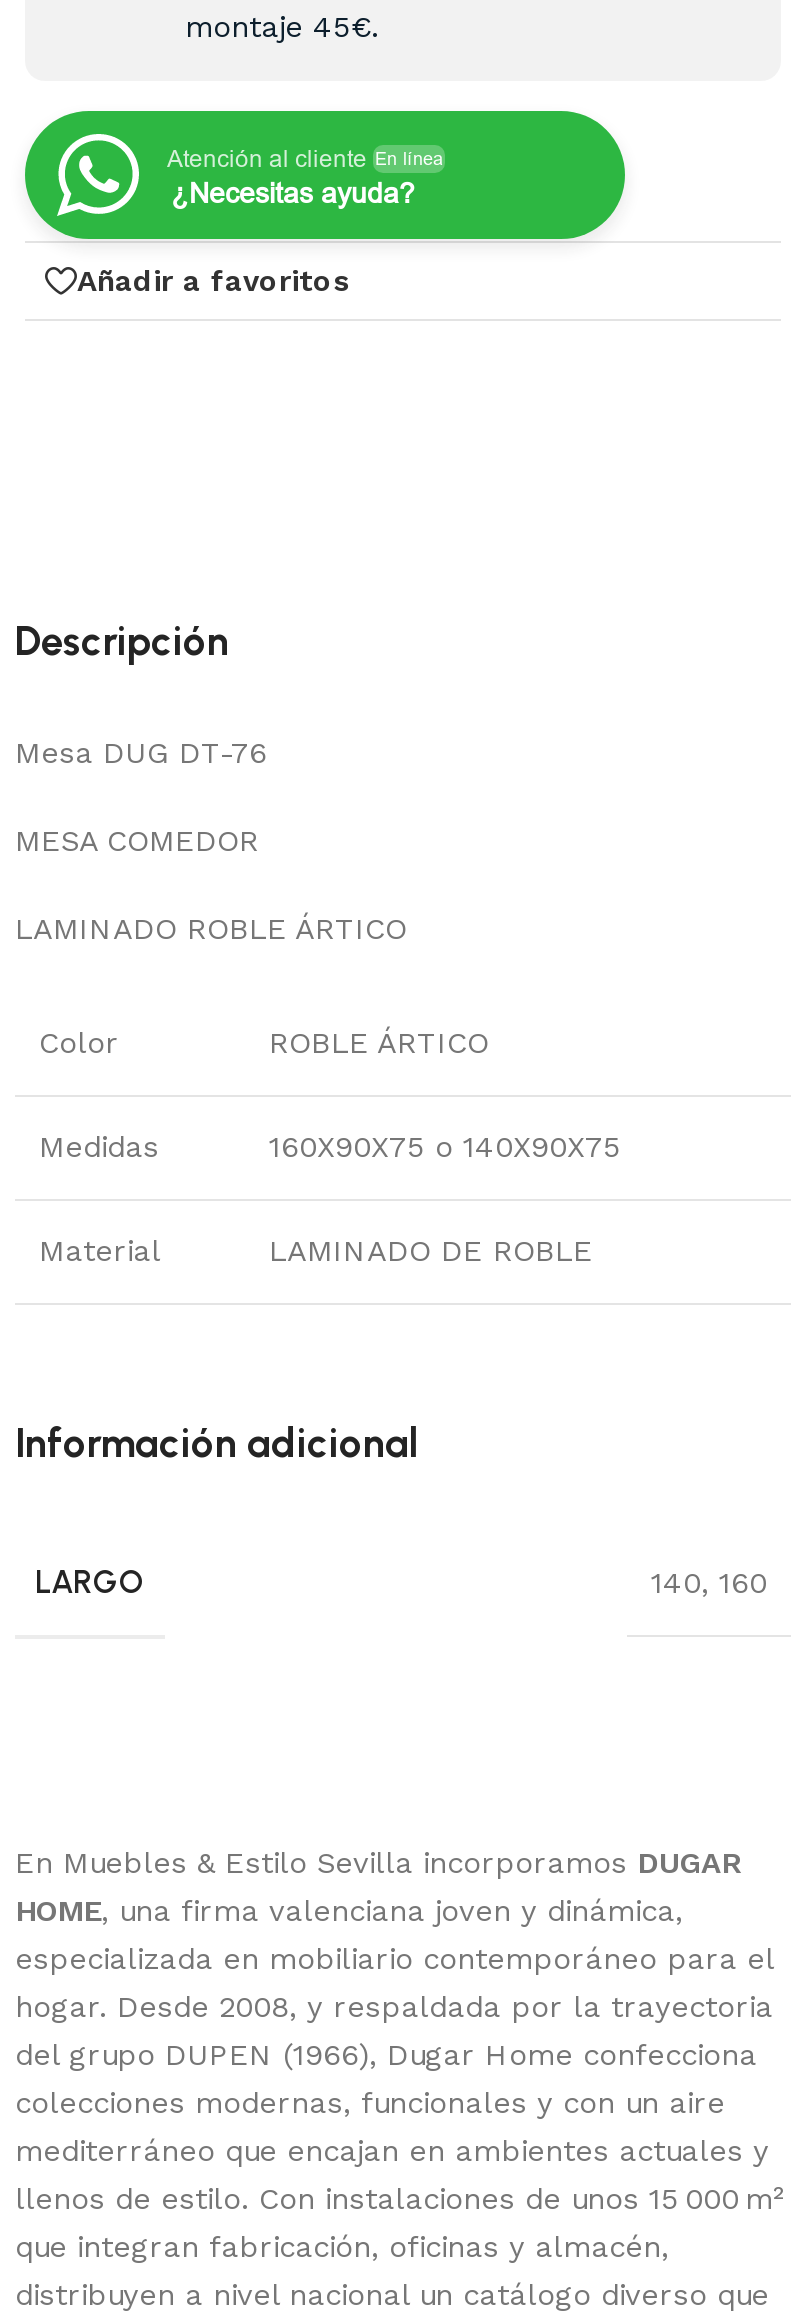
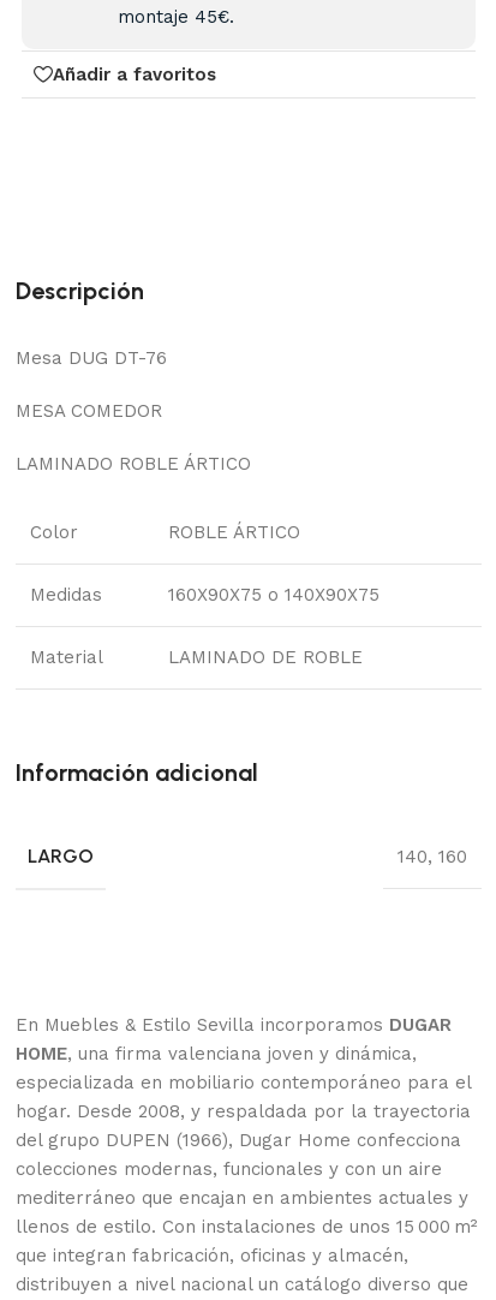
[23,109,627,243] [image] | Atención al cliente En línea | ¿Necesitas ayuda? -> none

